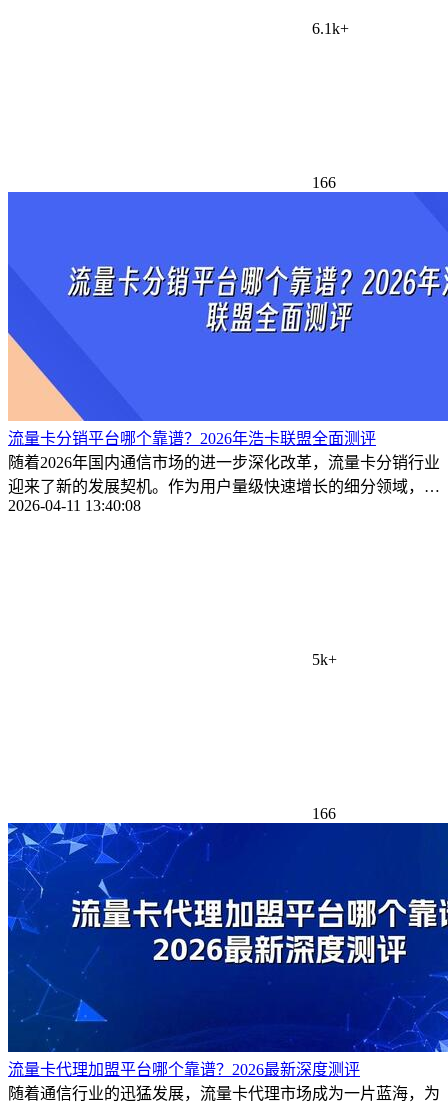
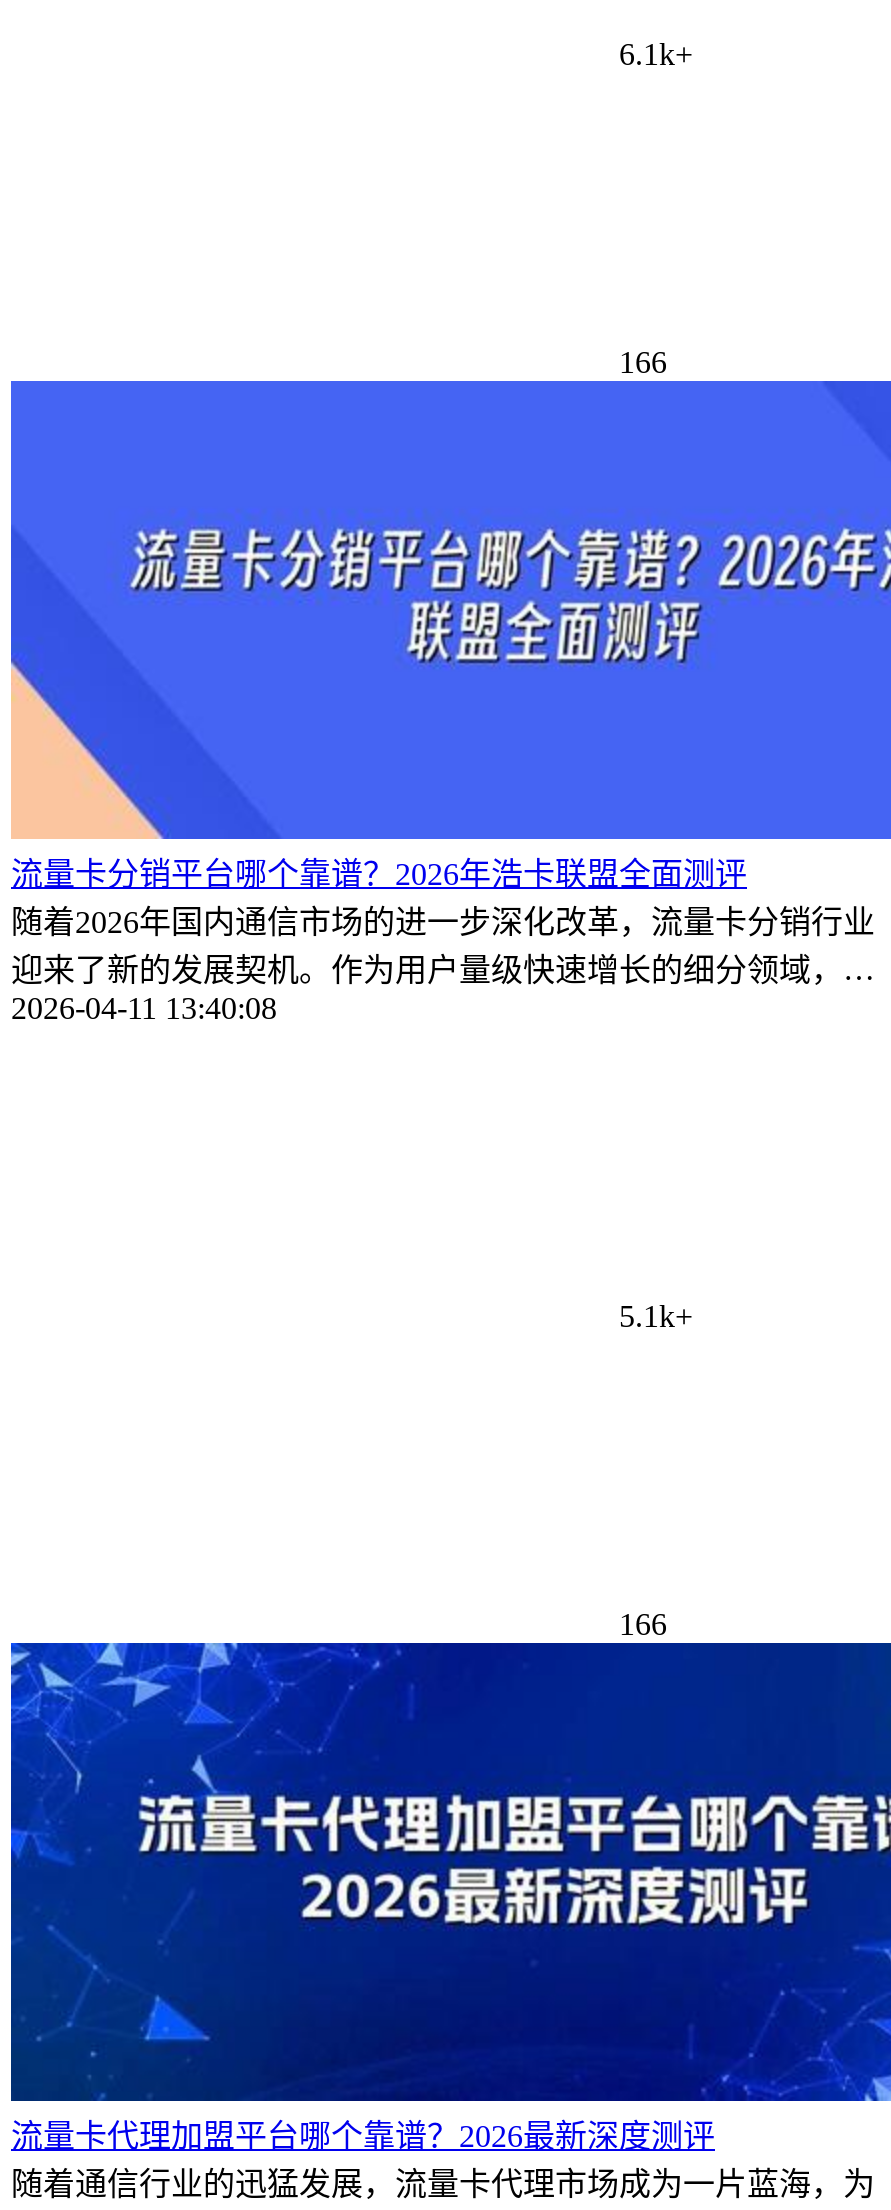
[308,651,337,668] 5k+ -> [611,1298,693,1332] 5.1k+

